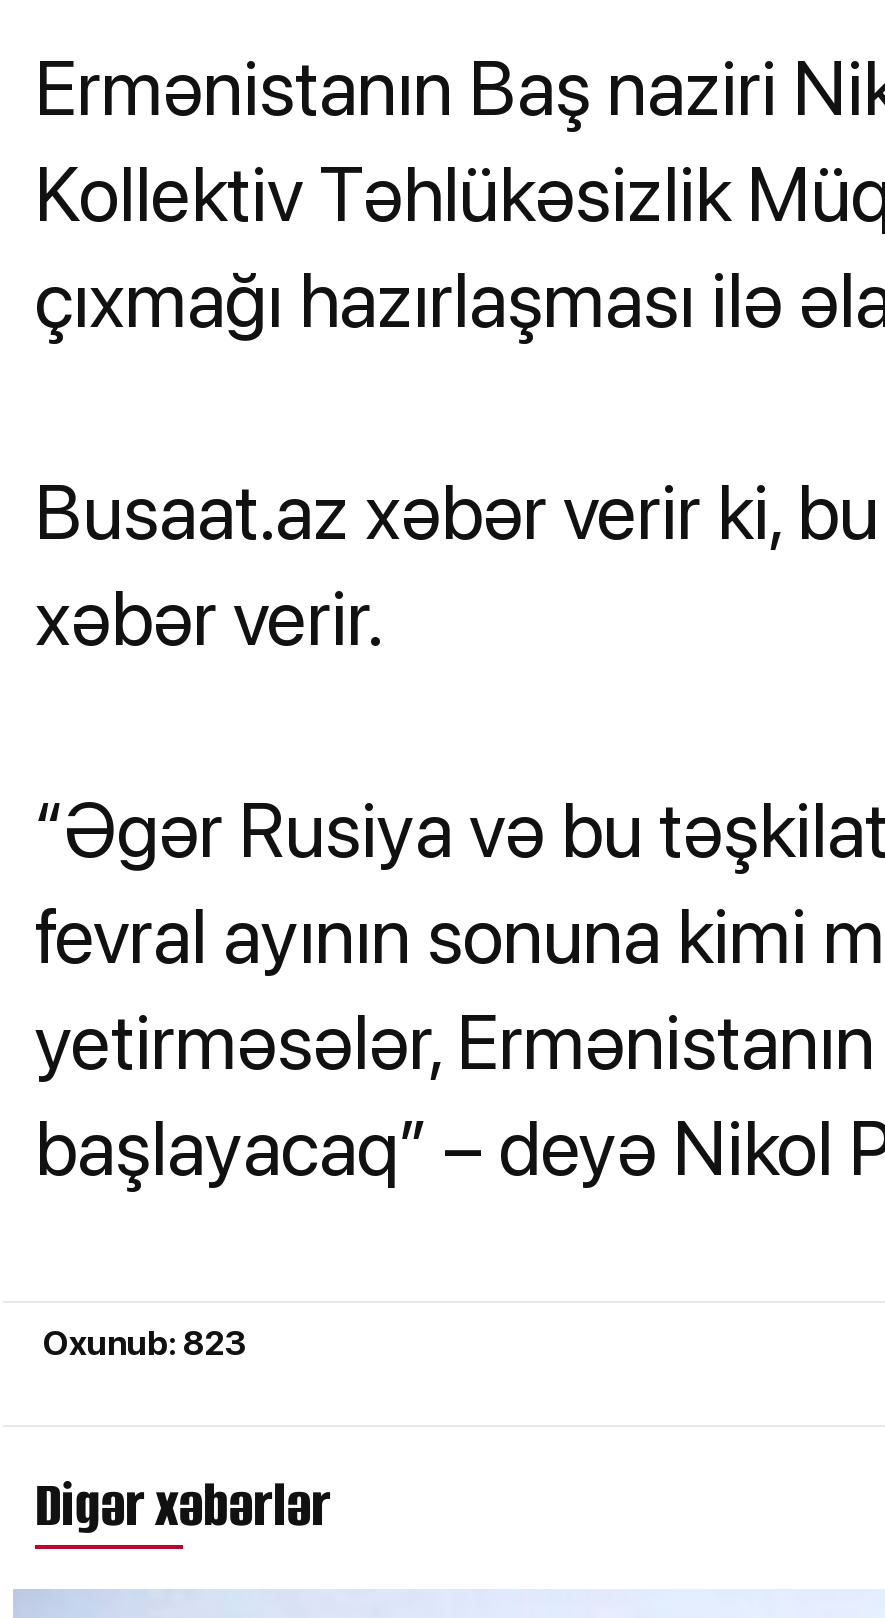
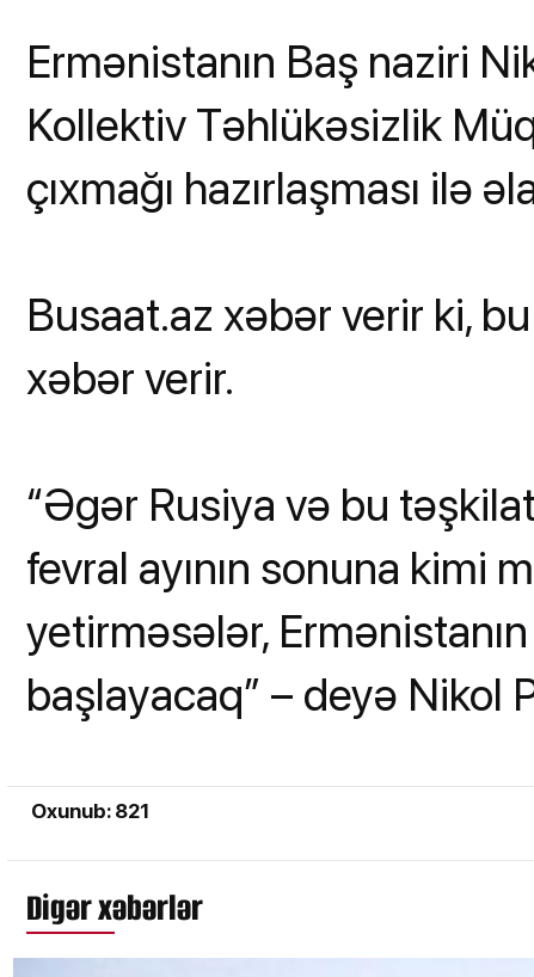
[43,1324,247,1364] Oxunub: 823 -> [31,799,149,823] Oxunub: 821

